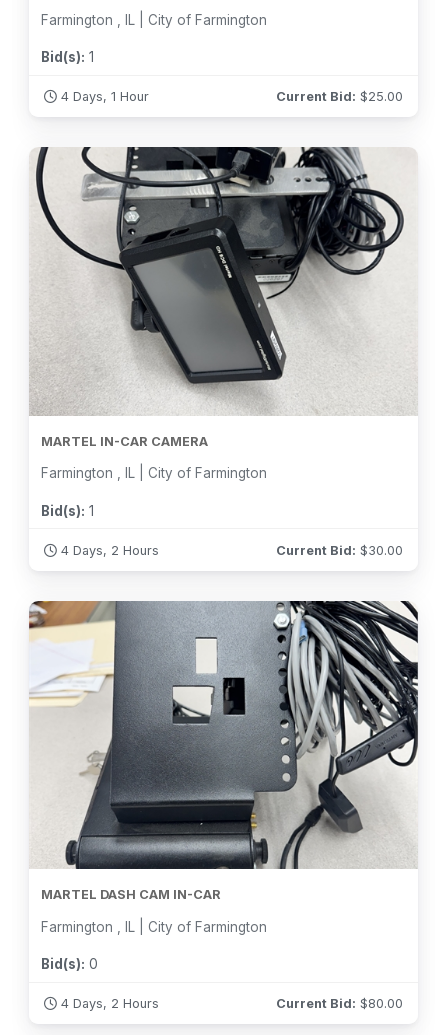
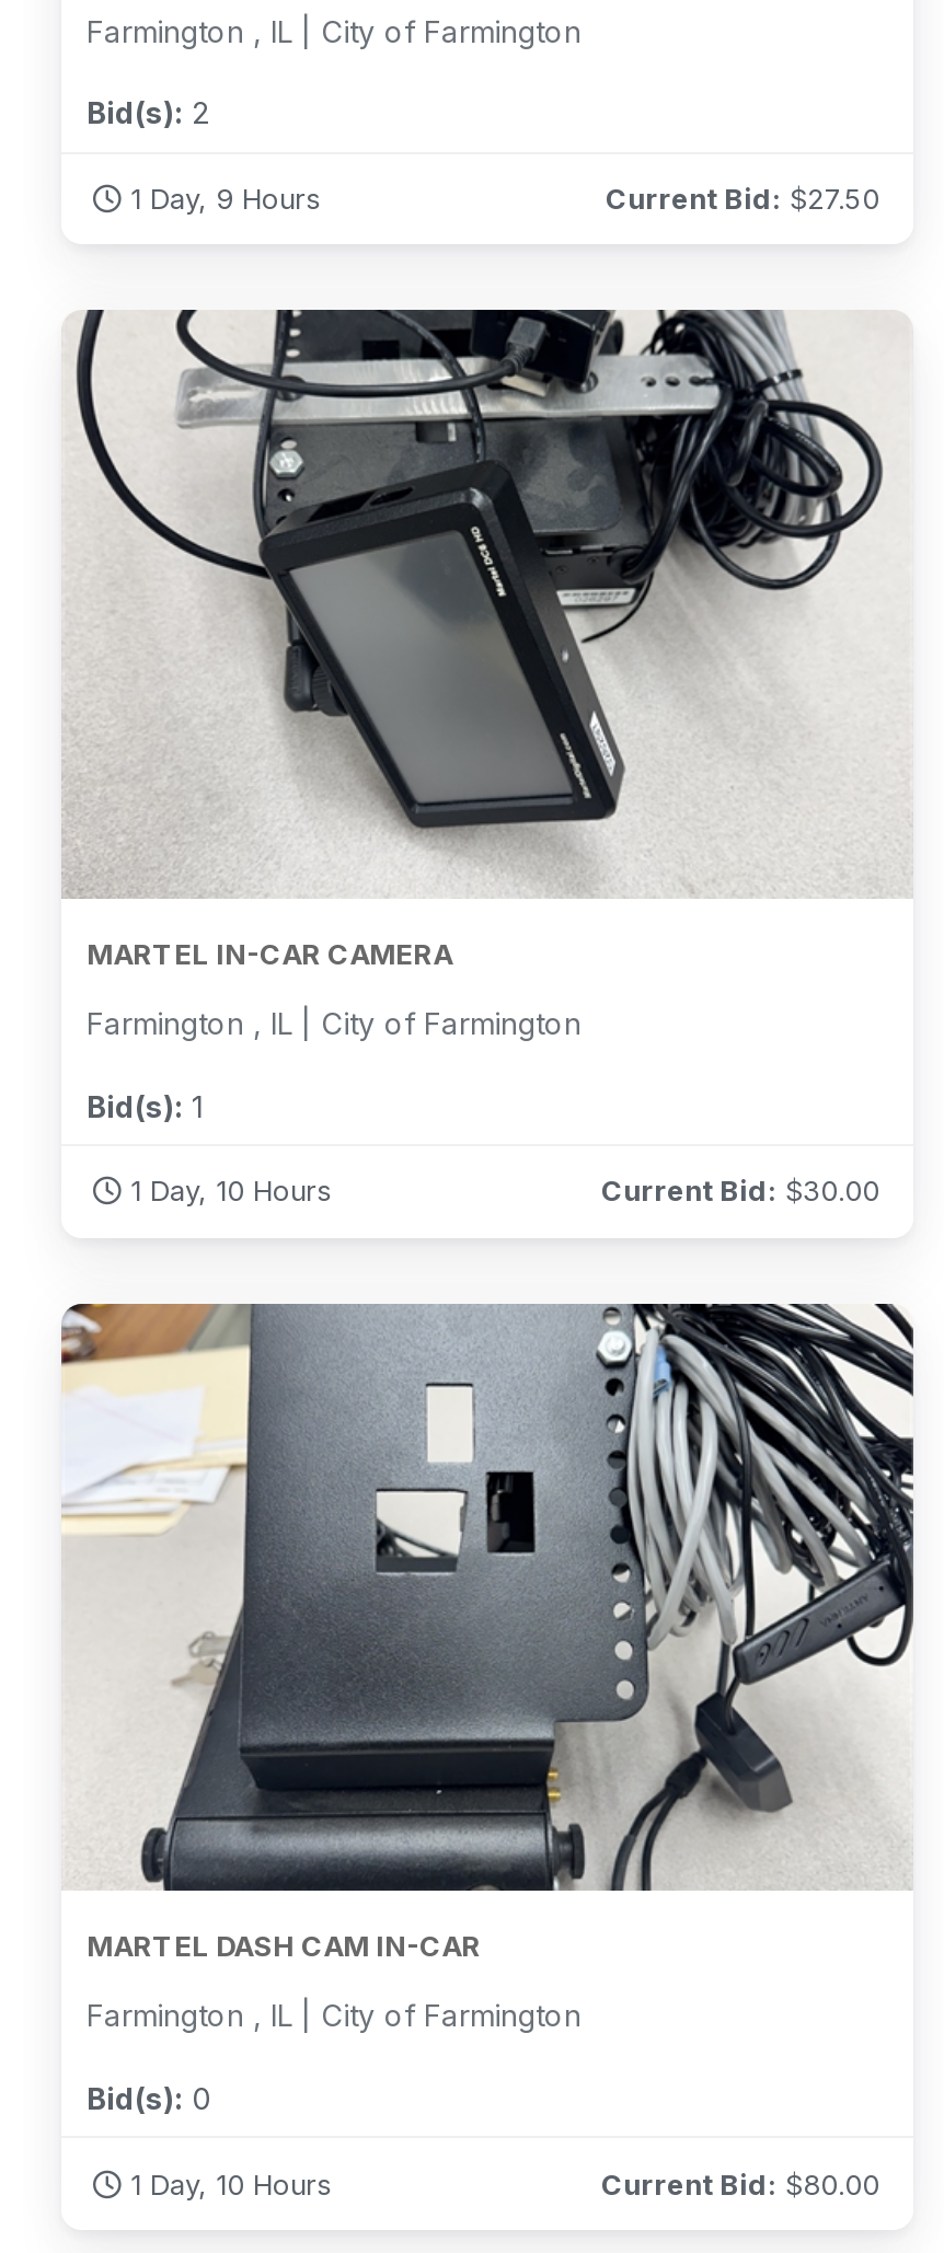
[40,49,93,65] Bid(s): 1 -> [87,96,209,131] Bid(s): 2
[60,89,402,104] 4 Days, 1 Hour | Current Bid: $25.00 -> [130,183,879,216] 1 Day, 9 Hours | Current Bid: $27.50
[60,542,158,557] 4 Days, 2 Hours -> [130,1176,332,1209] 1 Day, 10 Hours
[60,996,158,1011] 4 Days, 2 Hours -> [130,2168,332,2201] 1 Day, 10 Hours

